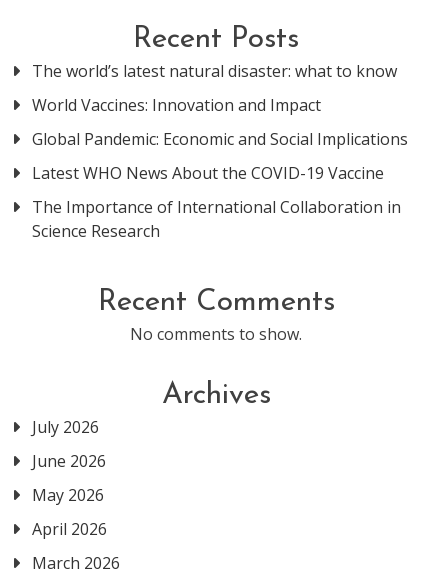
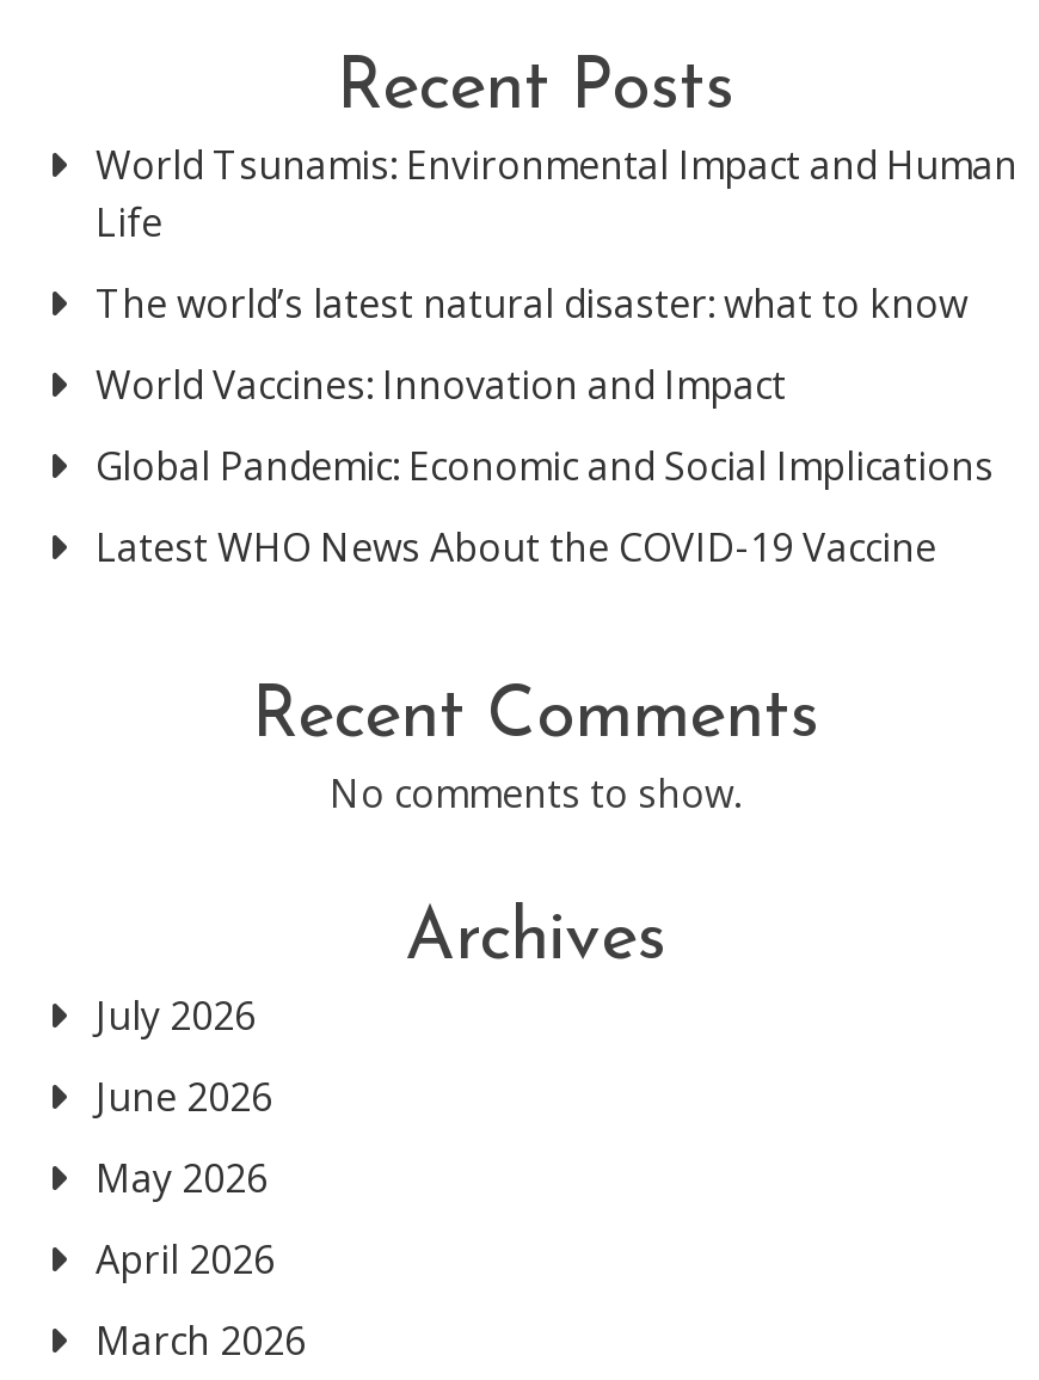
none -> [96,139,1018,249] World Tsunamis: Environmental Impact and Human | Life
moved [32,60,408,184] -> [96,277,994,574]: The world’s latest natural disaster: what to know | World Vaccines: Innovation and Impact | Global Pandemic: Economic and Social Implications | Latest WHO News About the COVID-19 Vaccine
[32,196,401,242] The Importance of International Collaboration in | Science Research -> none

